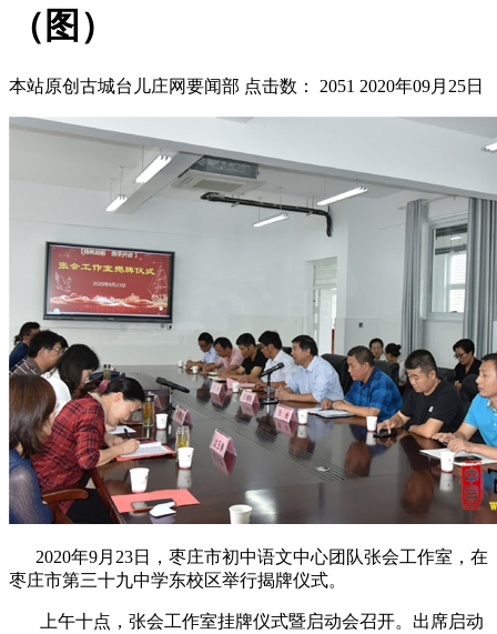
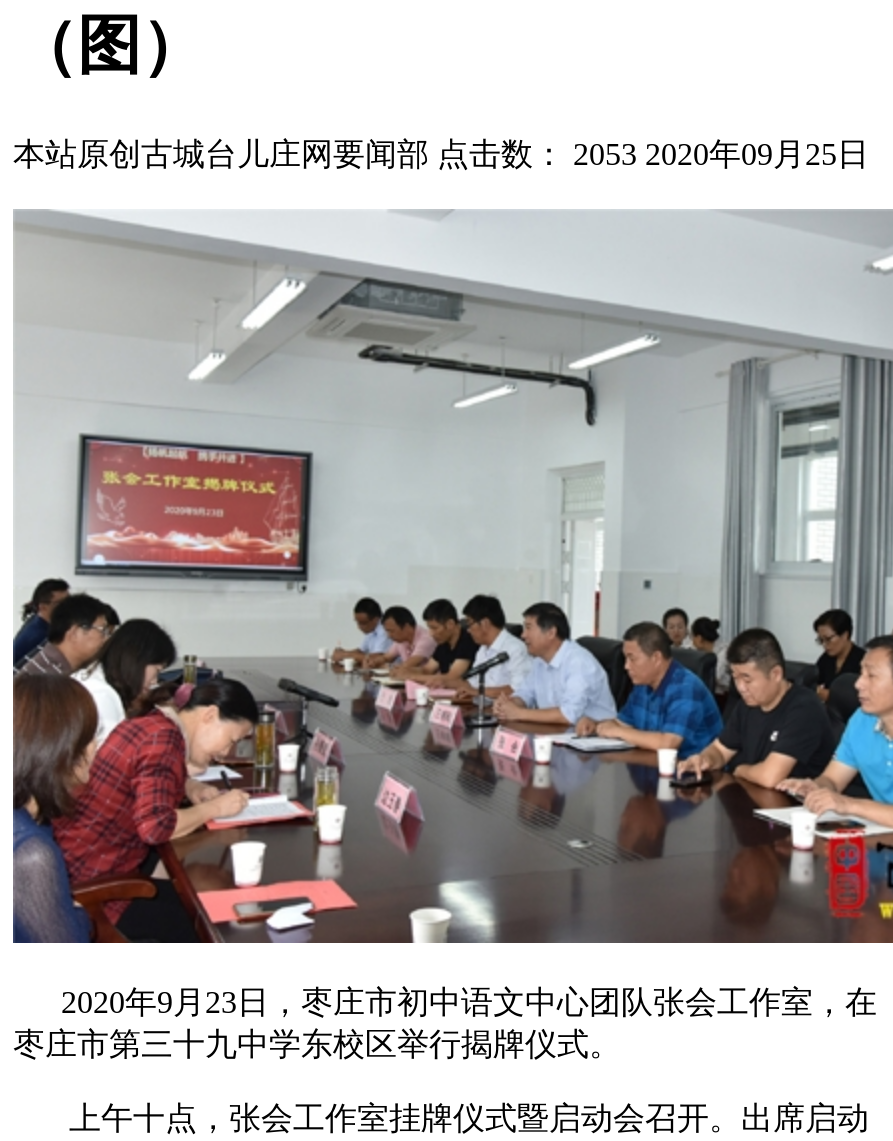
[9,77,484,95] 本站原创古城台儿庄网要闻部 点击数：2051 2020年09月25日 -> [13,137,869,171] 本站原创古城台儿庄网要闻部 点击数：2053 2020年09月25日

